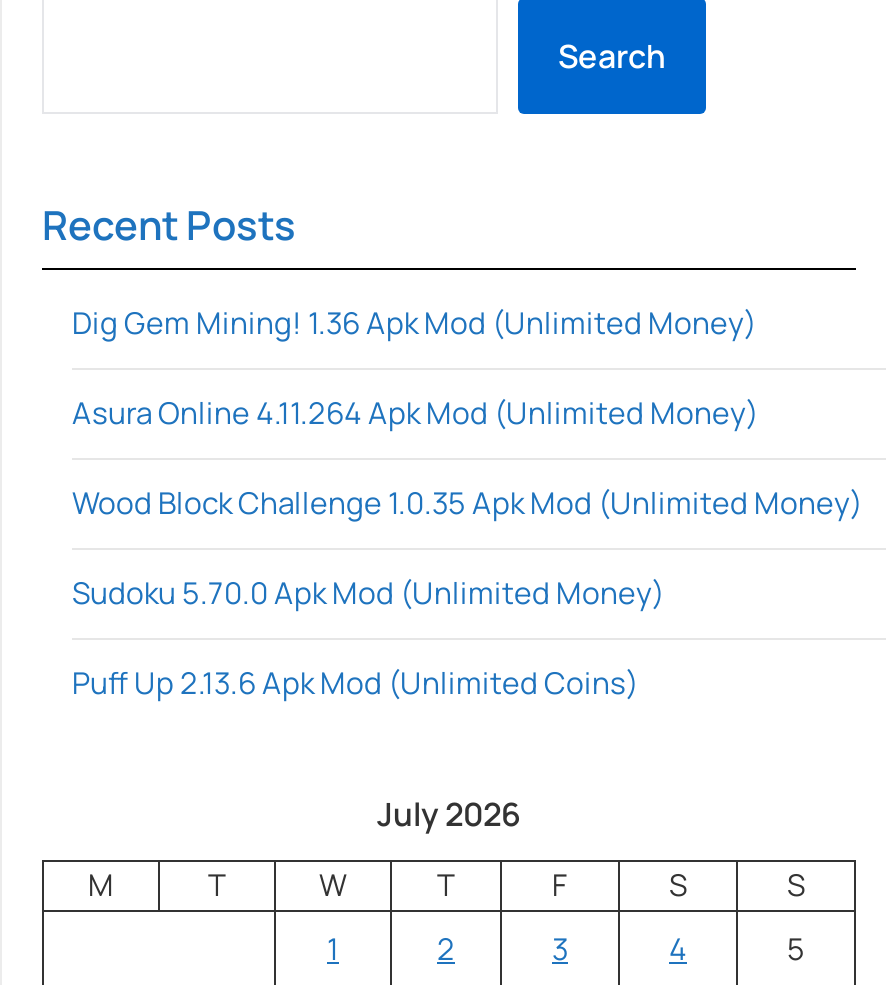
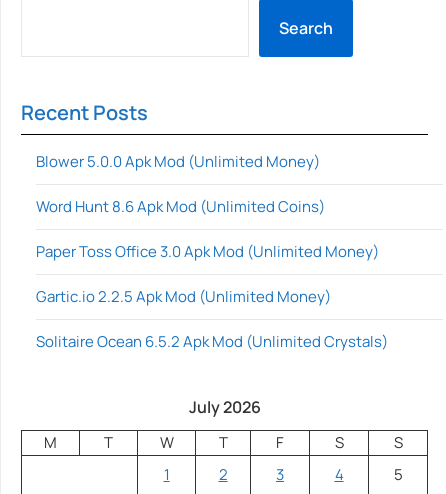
[72,302,756,344] Dig Gem Mining! 1.36 Apk Mod (Unlimited Money) -> [36,151,320,172] Blower 5.0.0 Apk Mod (Unlimited Money)
[72,392,758,434] Asura Online 4.11.264 Apk Mod (Unlimited Money) -> [36,196,325,217] Word Hunt 8.6 Apk Mod (Unlimited Coins)
[72,482,862,524] Wood Block Challenge 1.0.35 Apk Mod (Unlimited Money) -> [36,241,379,262] Paper Toss Office 3.0 Apk Mod (Unlimited Money)
[72,572,664,614] Sudoku 5.70.0 Apk Mod (Unlimited Money) -> [36,286,331,307] Gartic.io 2.2.5 Apk Mod (Unlimited Money)
[72,662,638,704] Puff Up 2.13.6 Apk Mod (Unlimited Coins) -> [36,331,388,352] Solitaire Ocean 6.5.2 Apk Mod (Unlimited Crystals)

